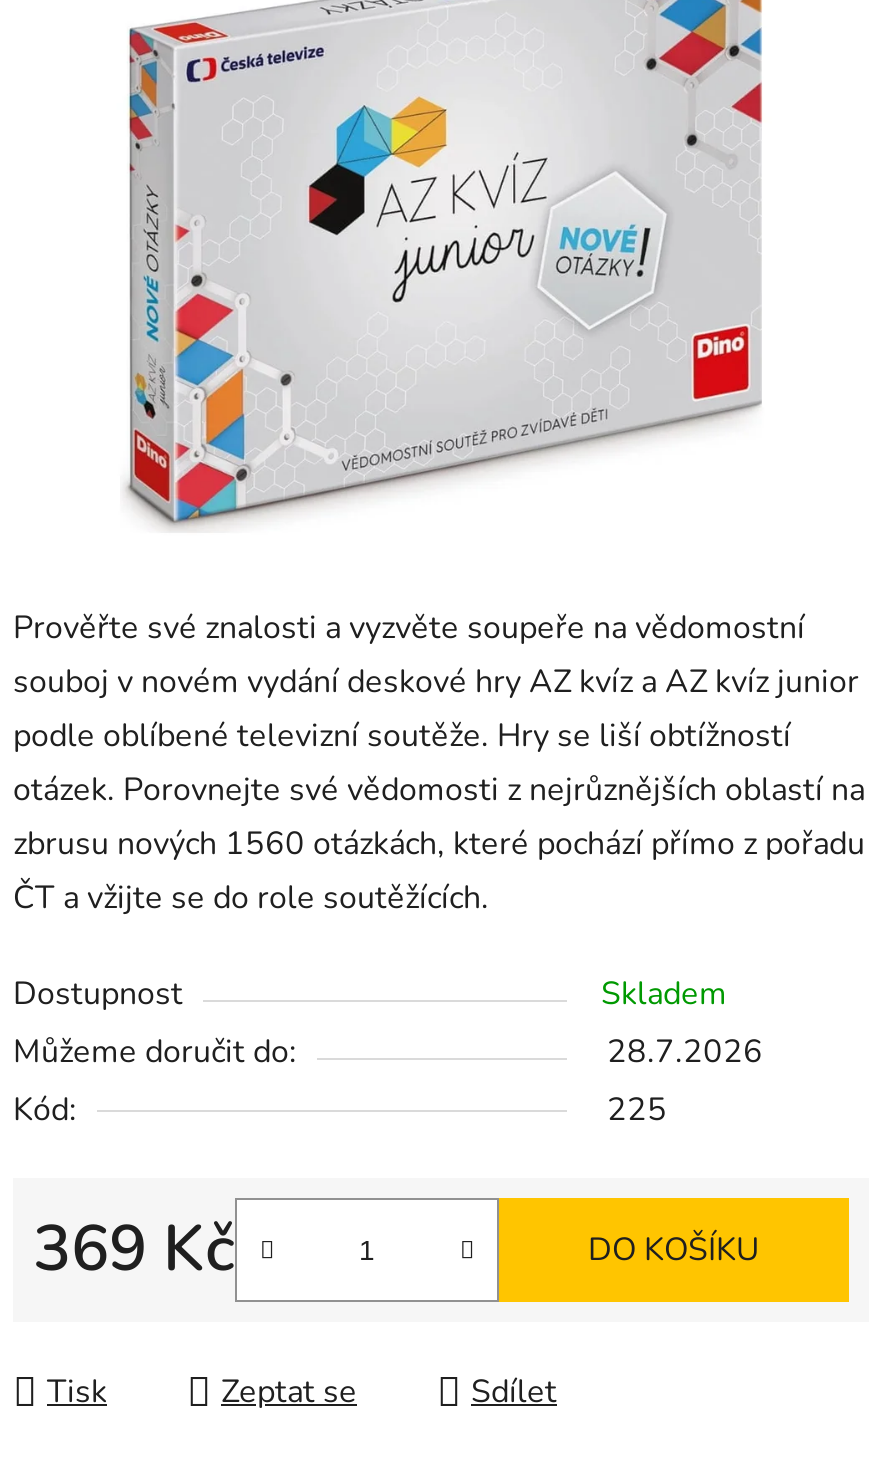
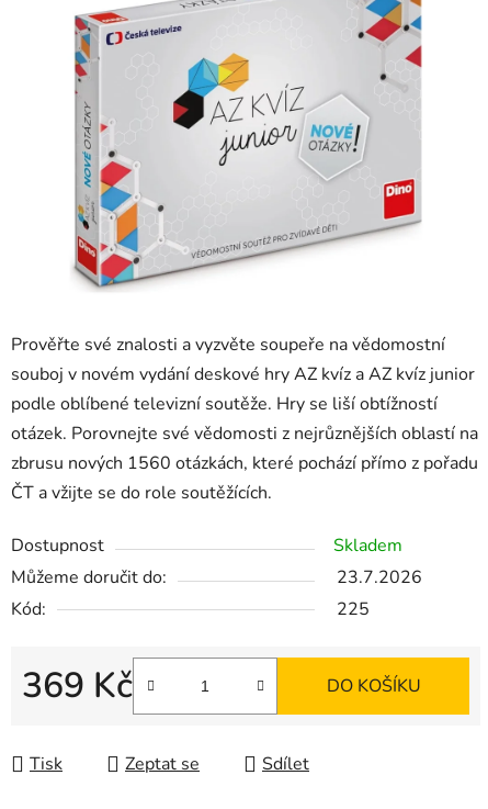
[607,1030,763,1074] 28.7.2026 -> [337,566,422,590] 23.7.2026

